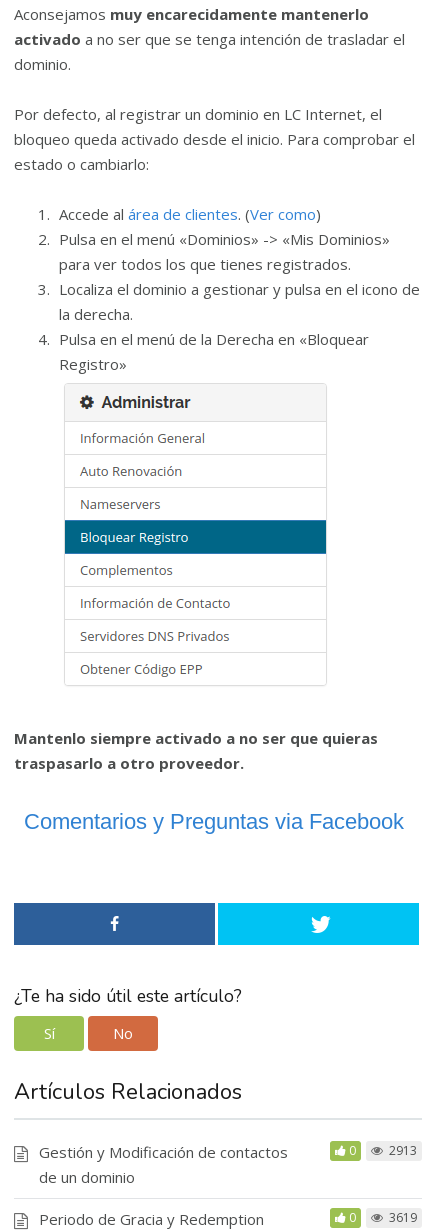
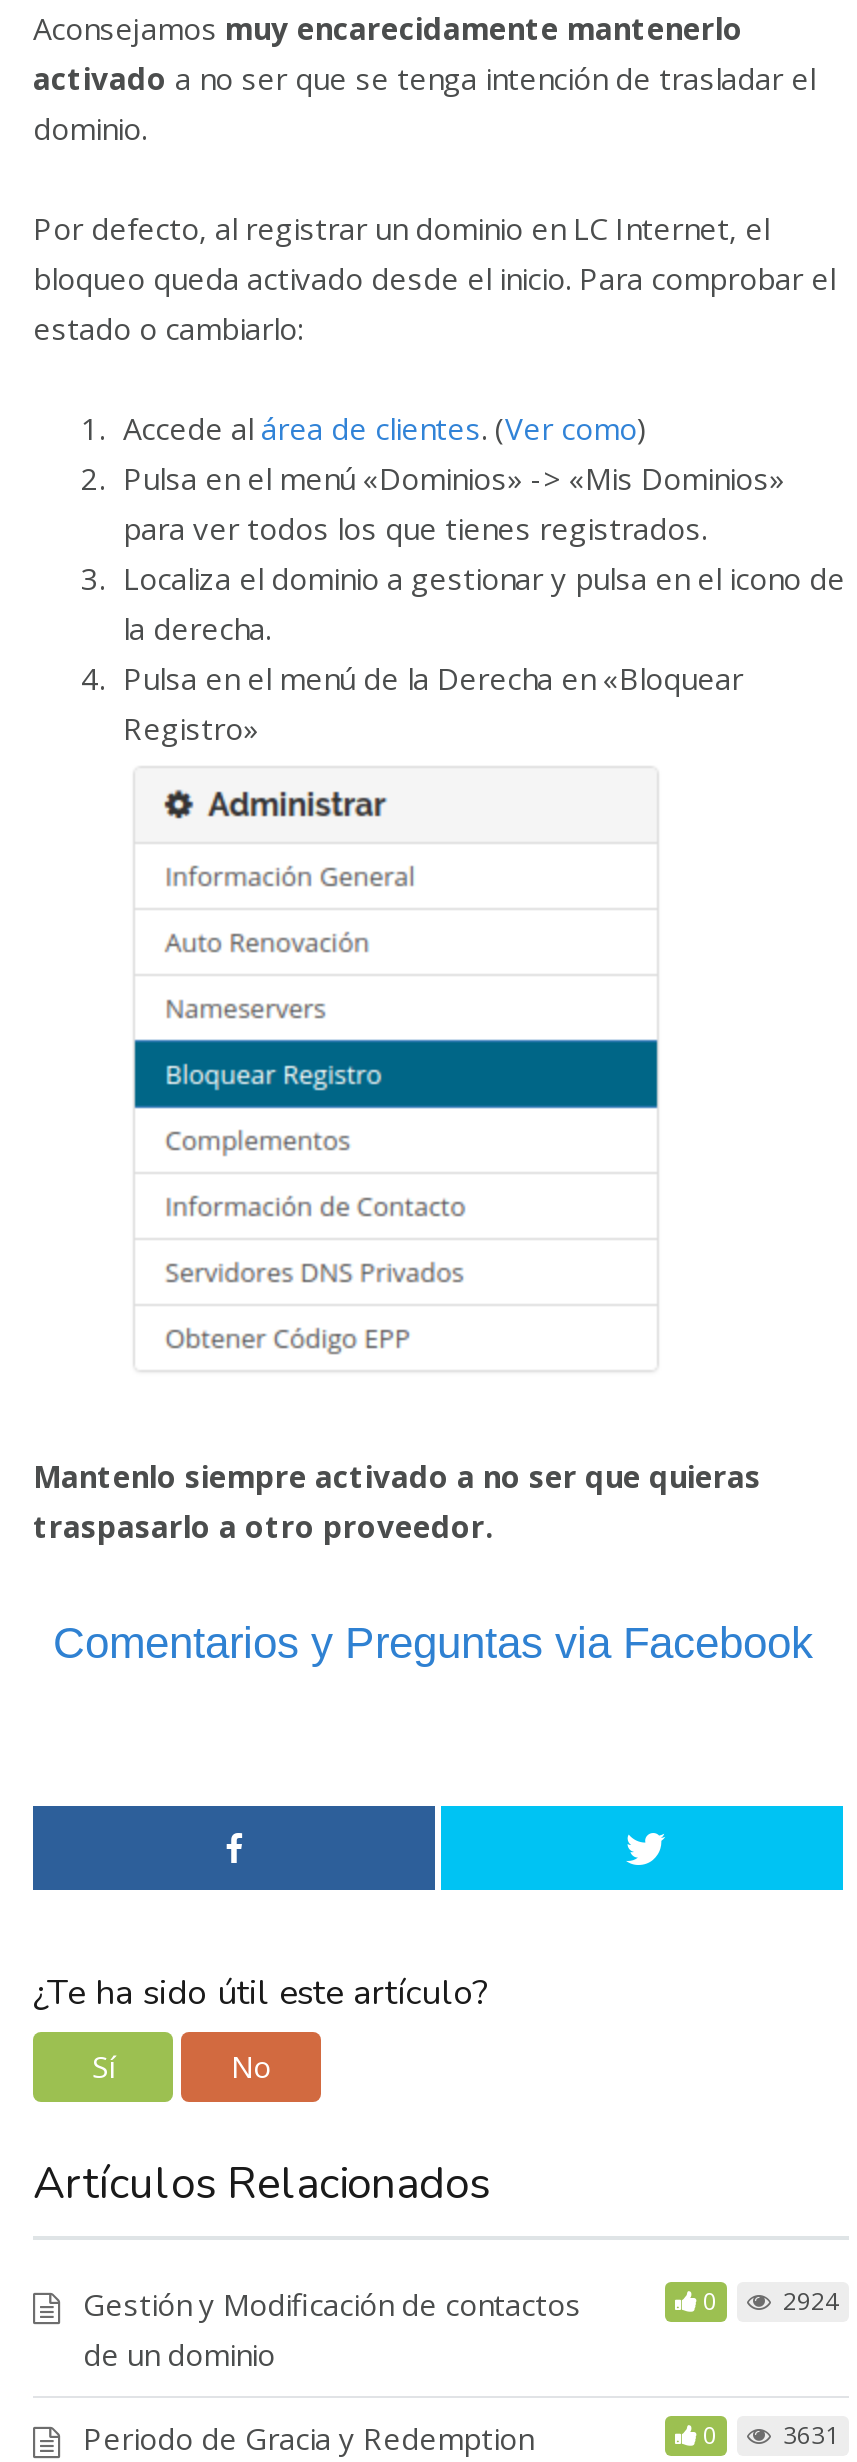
[349,1141,417,1158] 0 2913 -> [703,2283,839,2317] 0 2924
[349,1208,417,1225] 0 3619 -> [703,2417,839,2451] 0 3631

